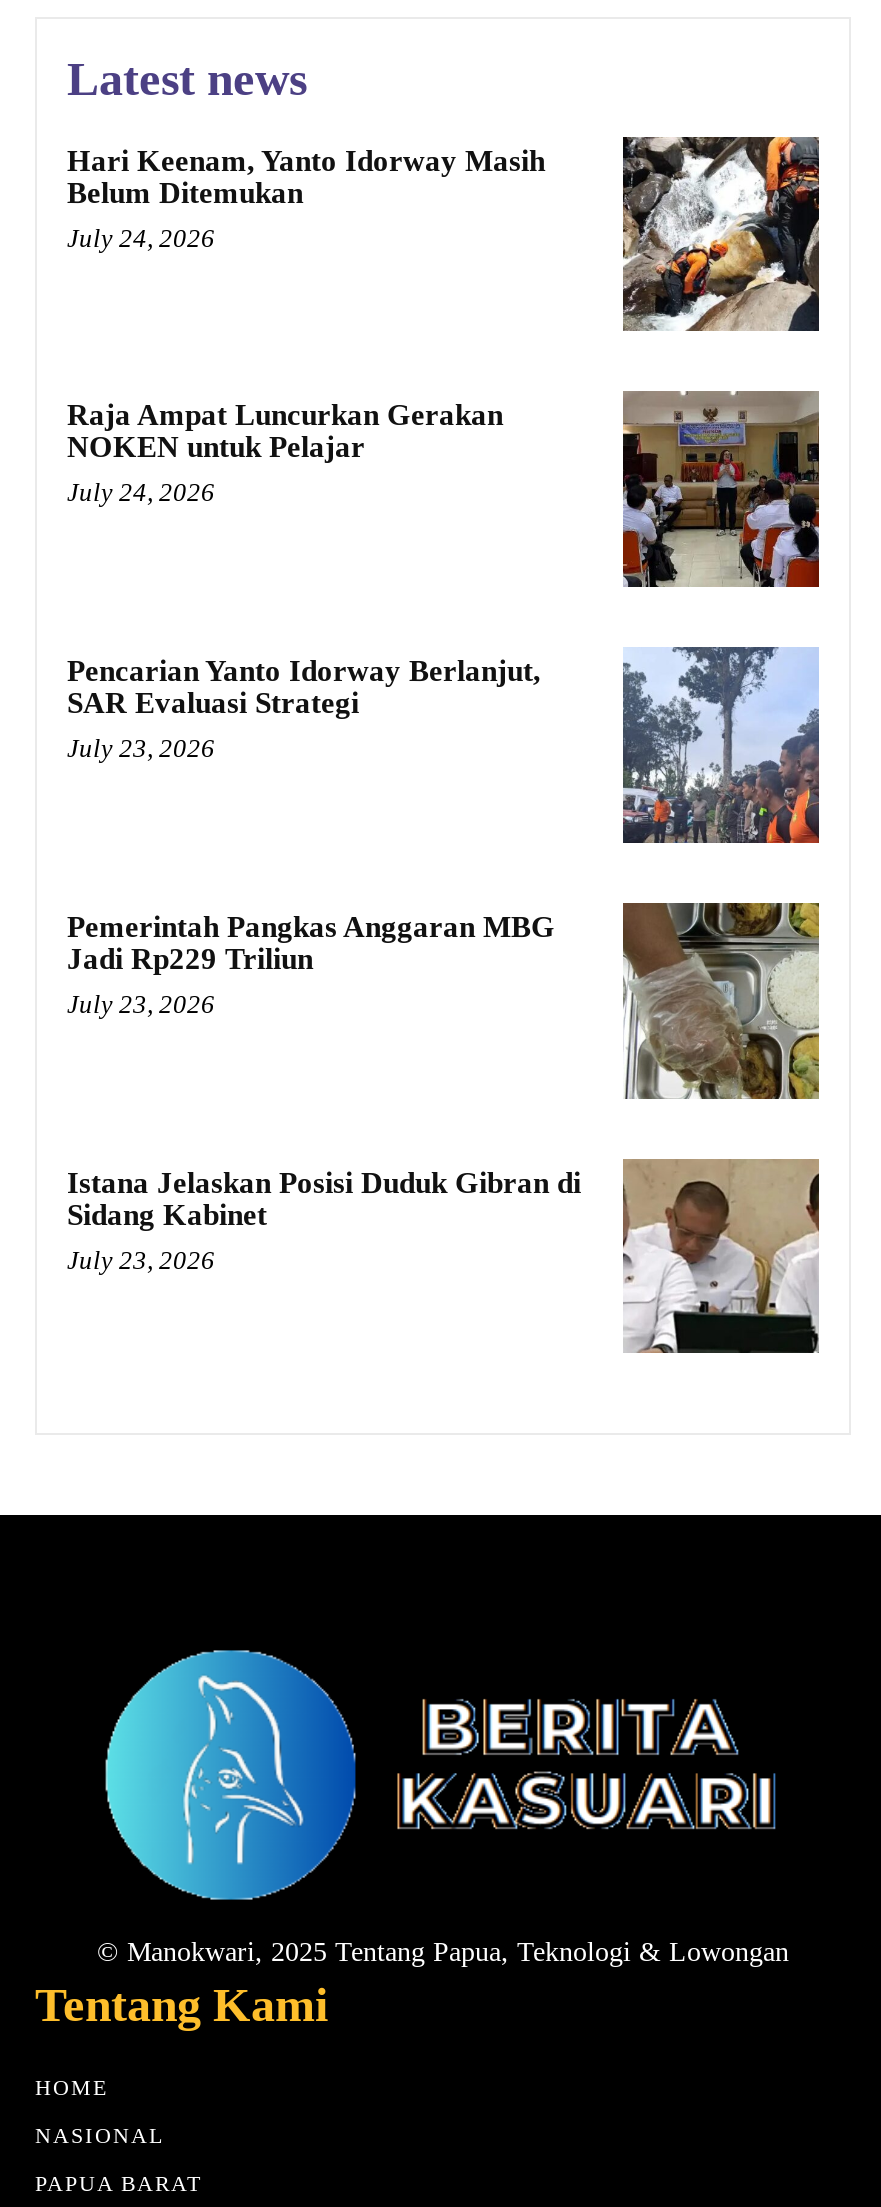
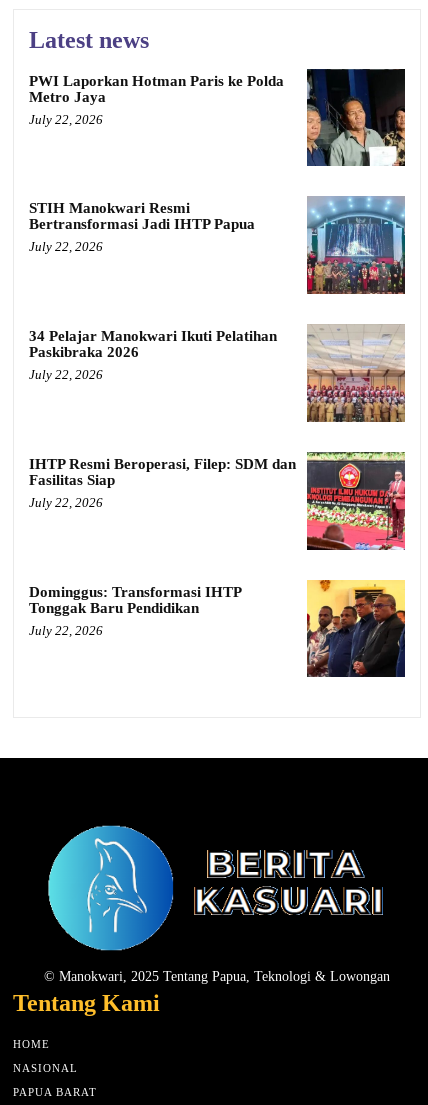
[67,135,821,333] [image] | Hari Keenam, Yanto Idorway Masih | Belum Ditemukan | July 24, 2026 -> [29,68,406,167] [image] | PWI Laporkan Hotman Paris ke Polda | Metro Jaya | July 22, 2026
[67,400,503,508] Raja Ampat Luncurkan Gerakan | NOKEN untuk Pelajar | July 24, 2026 -> [29,200,255,254] STIH Manokwari Resmi | Bertransformasi Jadi IHTP Papua | July 22, 2026
[621,389,821,589] [image] -> [306,196,406,295] [image]
[67,647,821,843] [image] | Pencarian Yanto Idorway Berlanjut, | SAR Evaluasi Strategi | July 23, 2026 -> [29,324,406,423] [image] | 34 Pelajar Manokwari Ikuti Pelatihan | Paskibraka 2026 | July 22, 2026
[67,903,821,1101] [image] | Pemerintah Pangkas Anggaran MBG | Jadi Rp229 Triliun | July 23, 2026 -> [29,452,406,551] [image] | IHTP Resmi Beroperasi, Filep: SDM dan | Fasilitas Siap | July 22, 2026
[67,1166,581,1274] Istana Jelaskan Posisi Duduk Gibran di | Sidang Kabinet | July 23, 2026 -> [29,583,242,637] Dominggus: Transformasi IHTP | Tonggak Baru Pendidikan | July 22, 2026
[621,1159,821,1353] [image] -> [306,579,406,677] [image]

